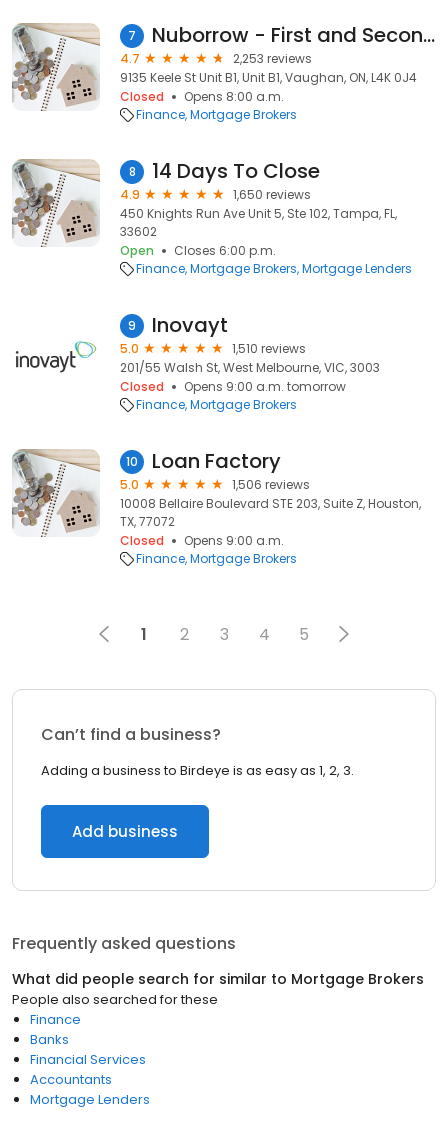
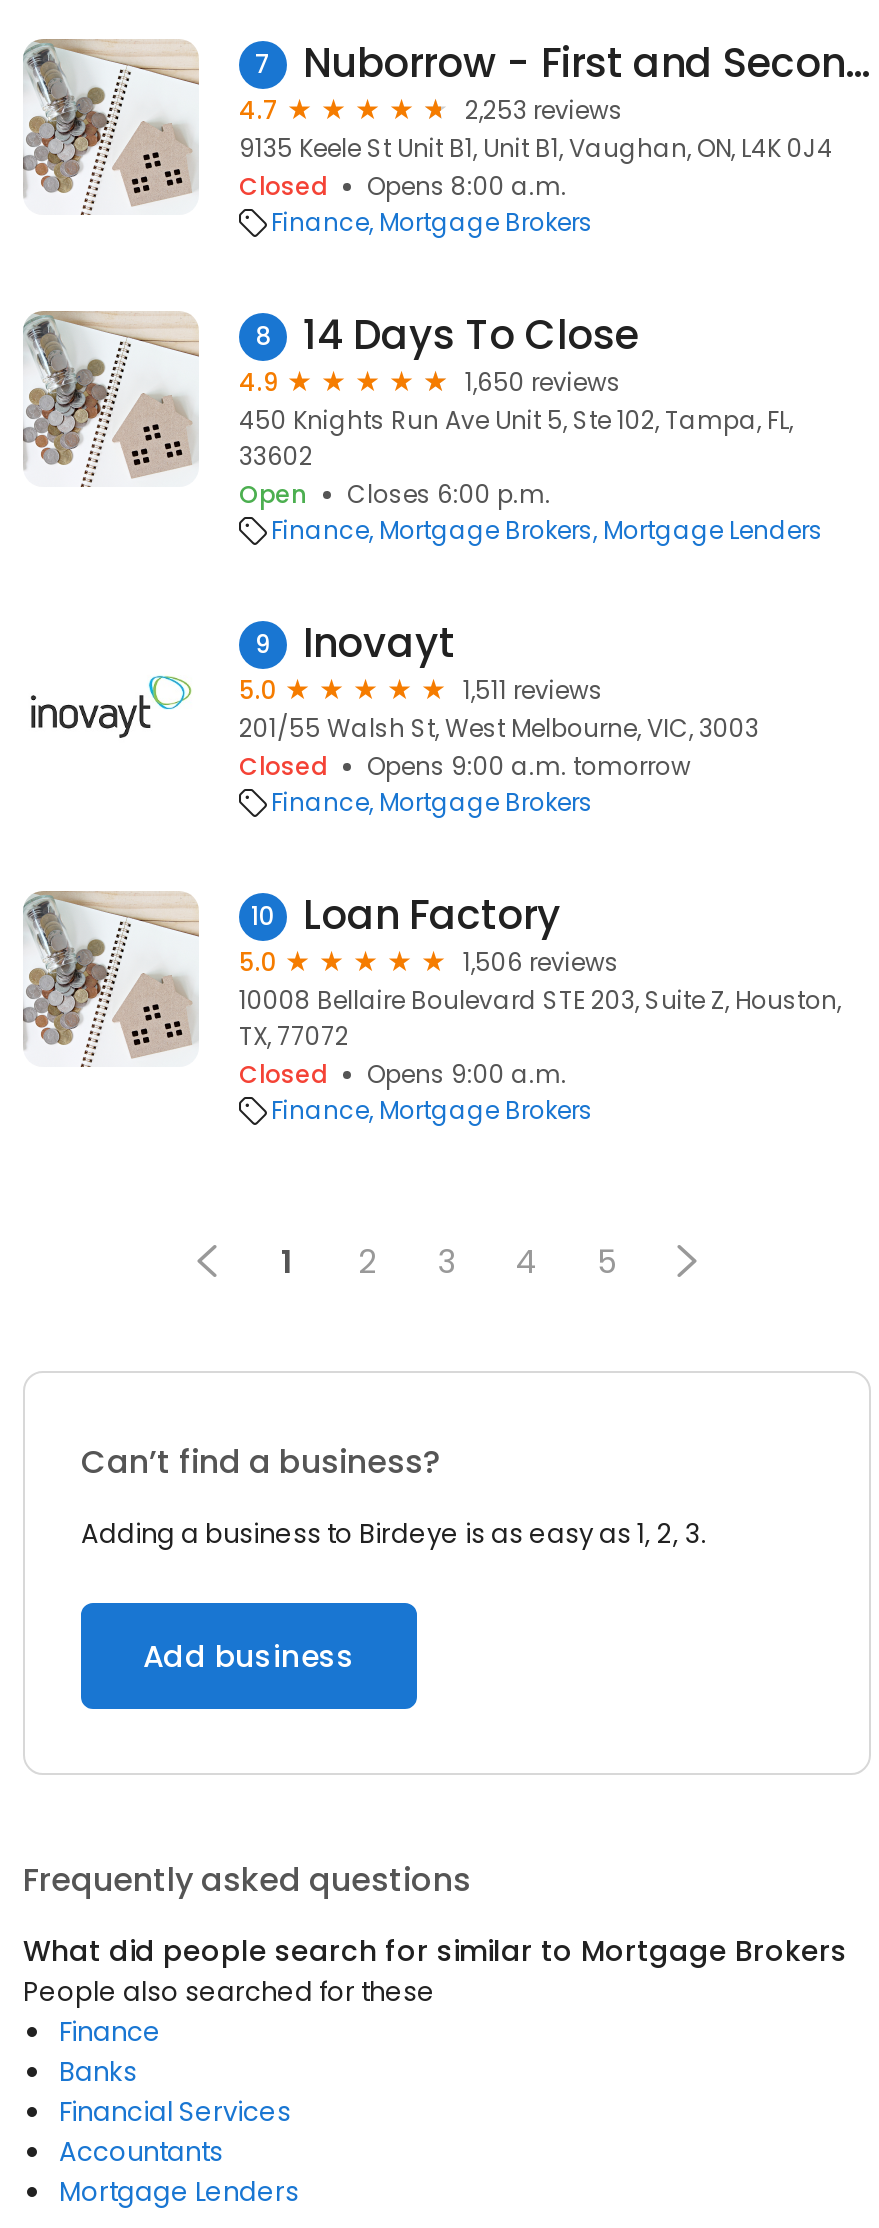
[232,340,306,357] 1,510 reviews -> [463,673,603,707] 1,511 reviews

